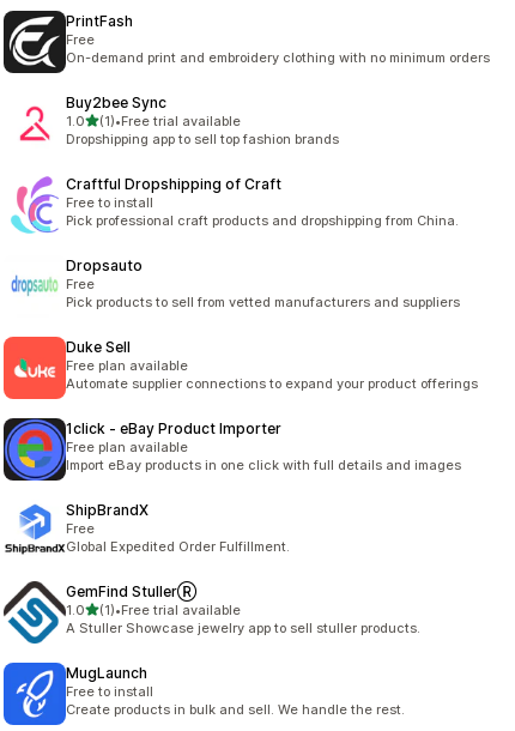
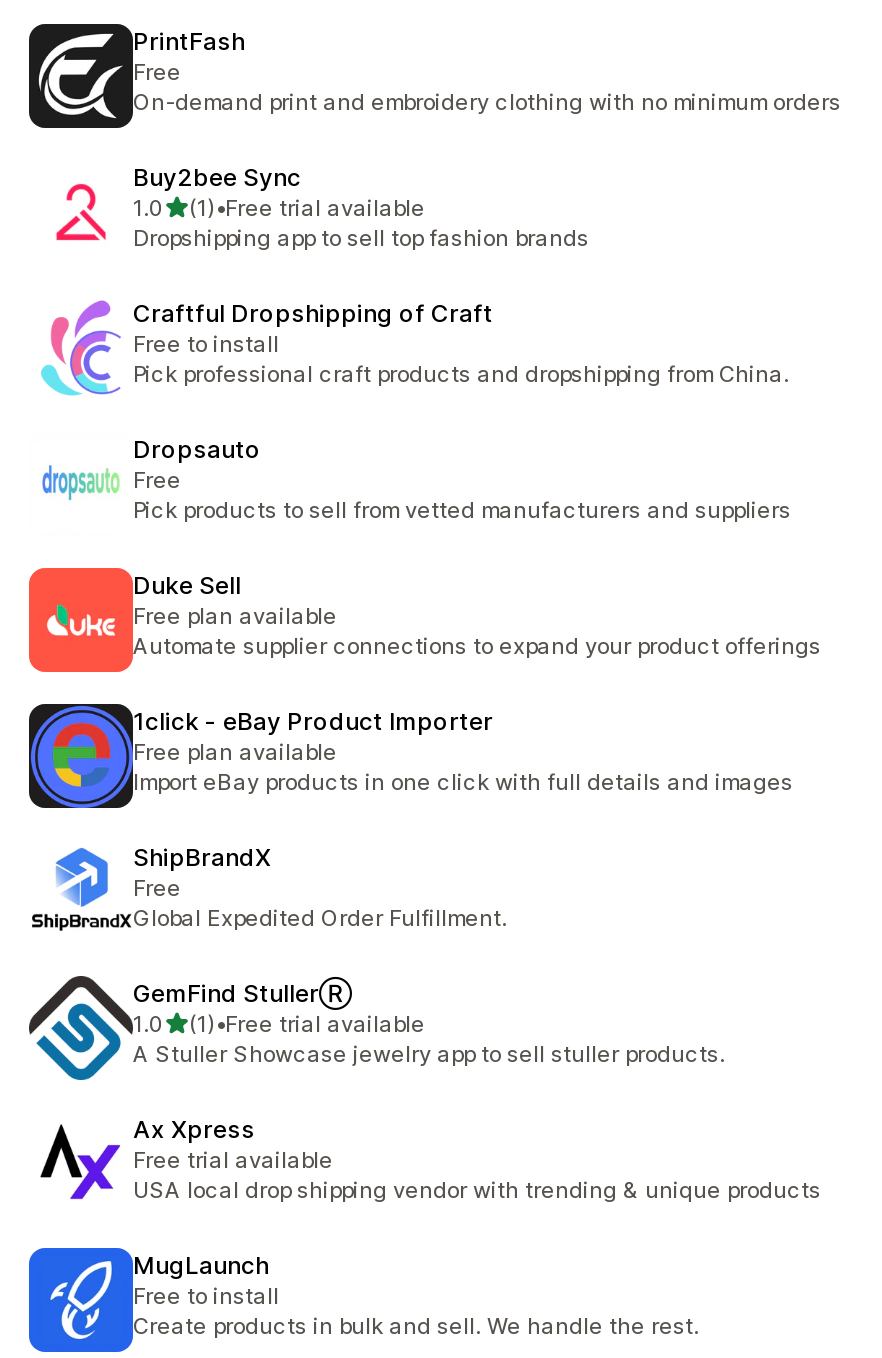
none -> [29,1112,821,1216] [image] | Ax Xpress | Free trial available | USA local drop shipping vendor with trending & unique products

